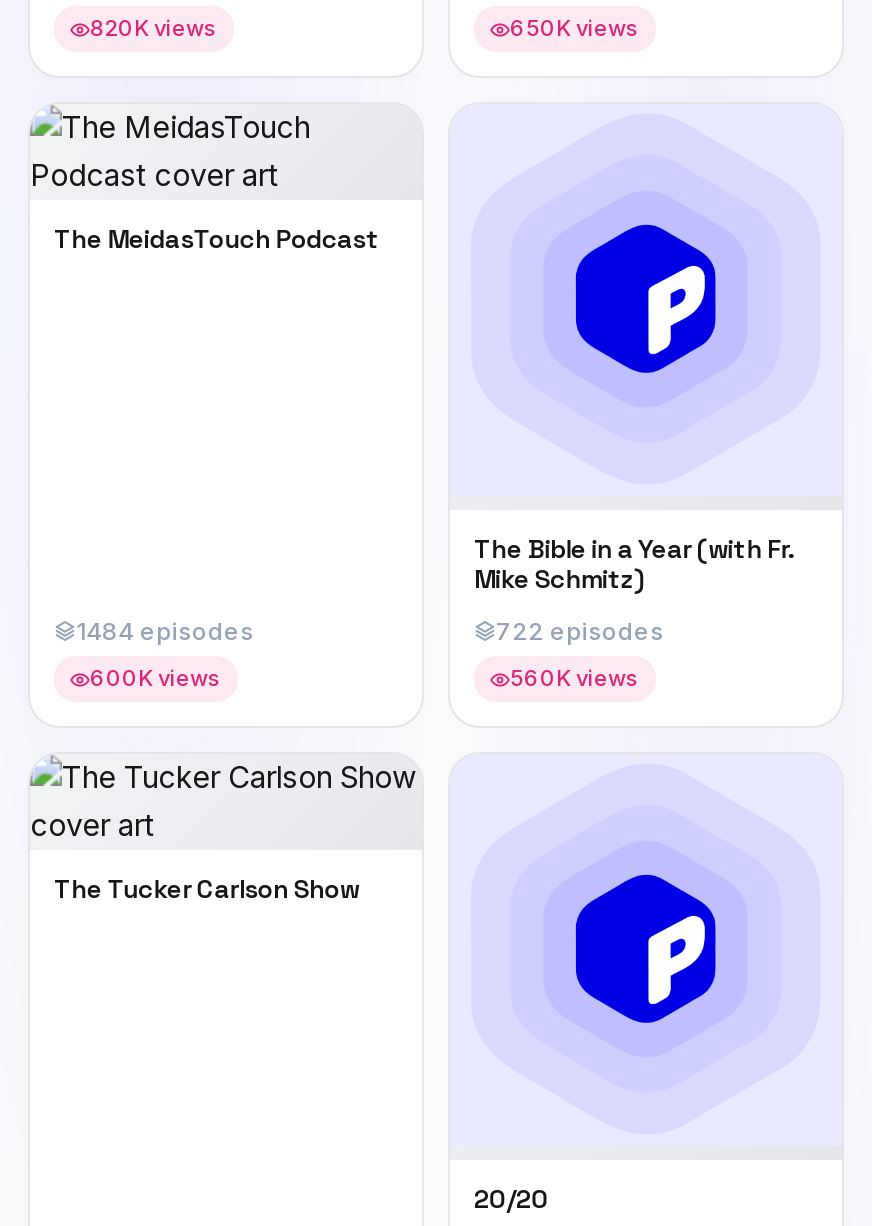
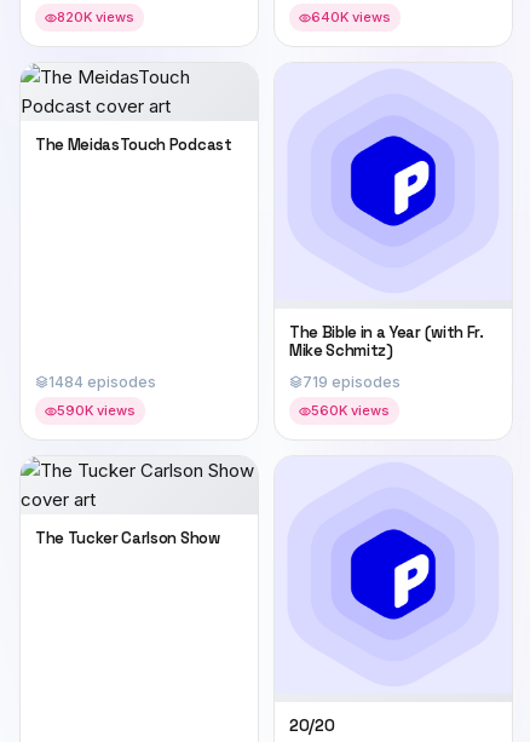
[510,14,640,42] 650K views -> [311,8,391,25] 640K views
[496,616,664,646] 722 episodes -> [303,373,401,391] 719 episodes
[90,664,222,692] 600K views -> [57,402,136,419] 590K views

